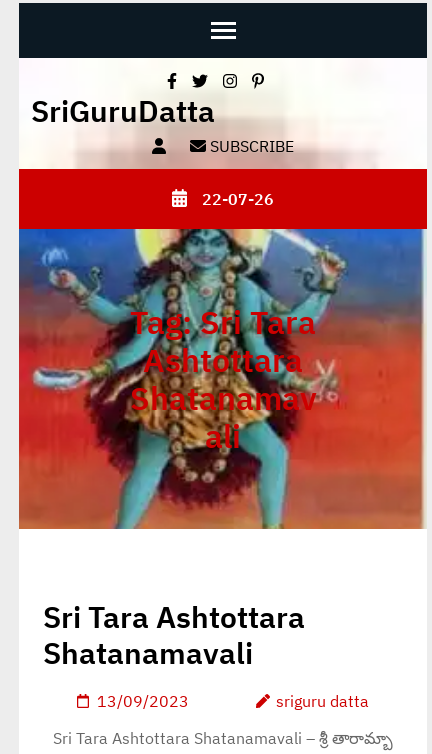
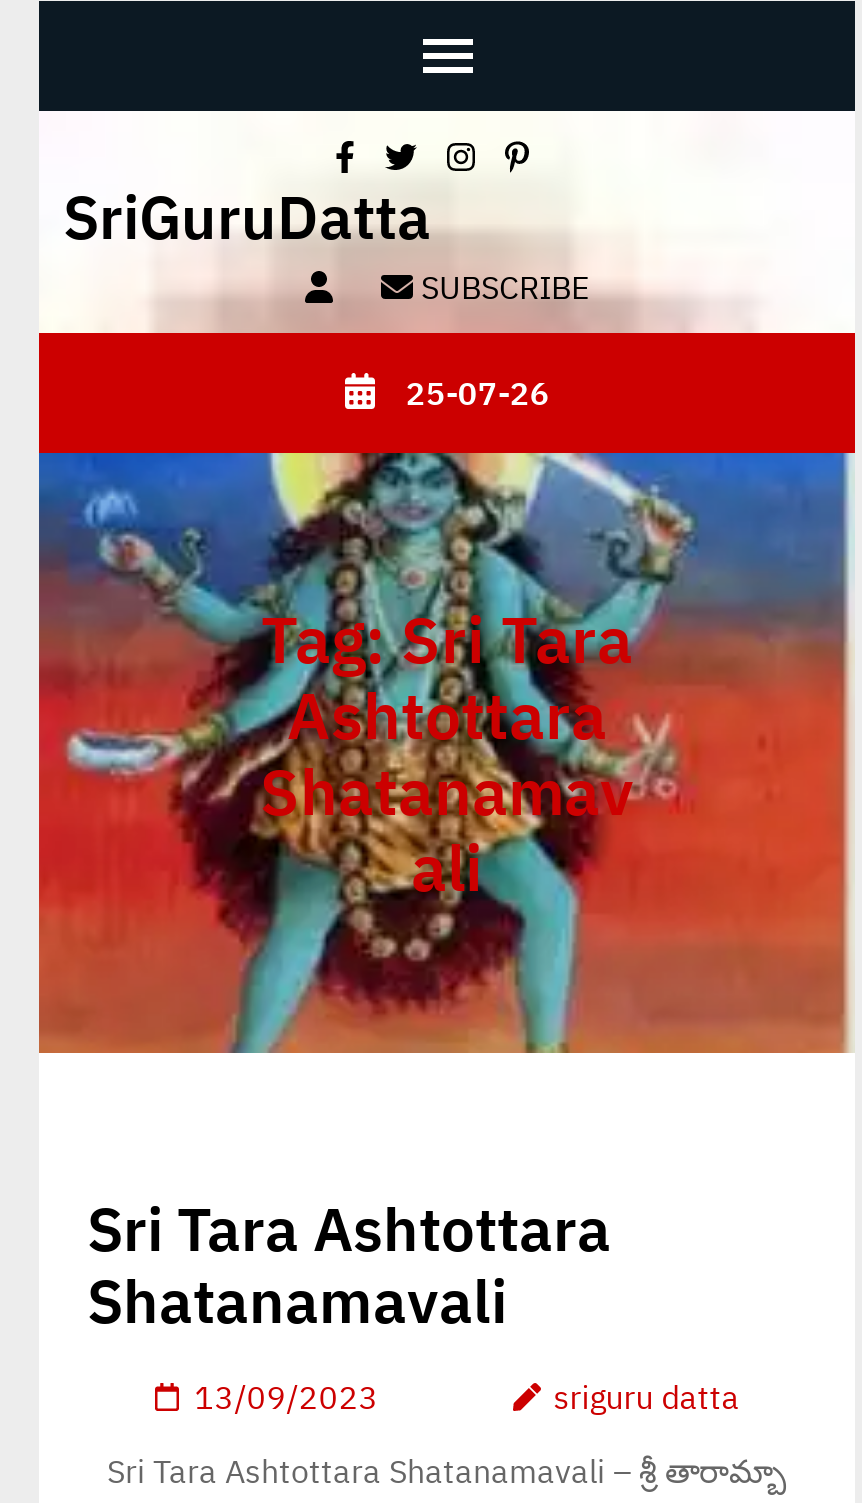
[202,189,274,209] 22-07-26 -> [406,373,550,413] 25-07-26

